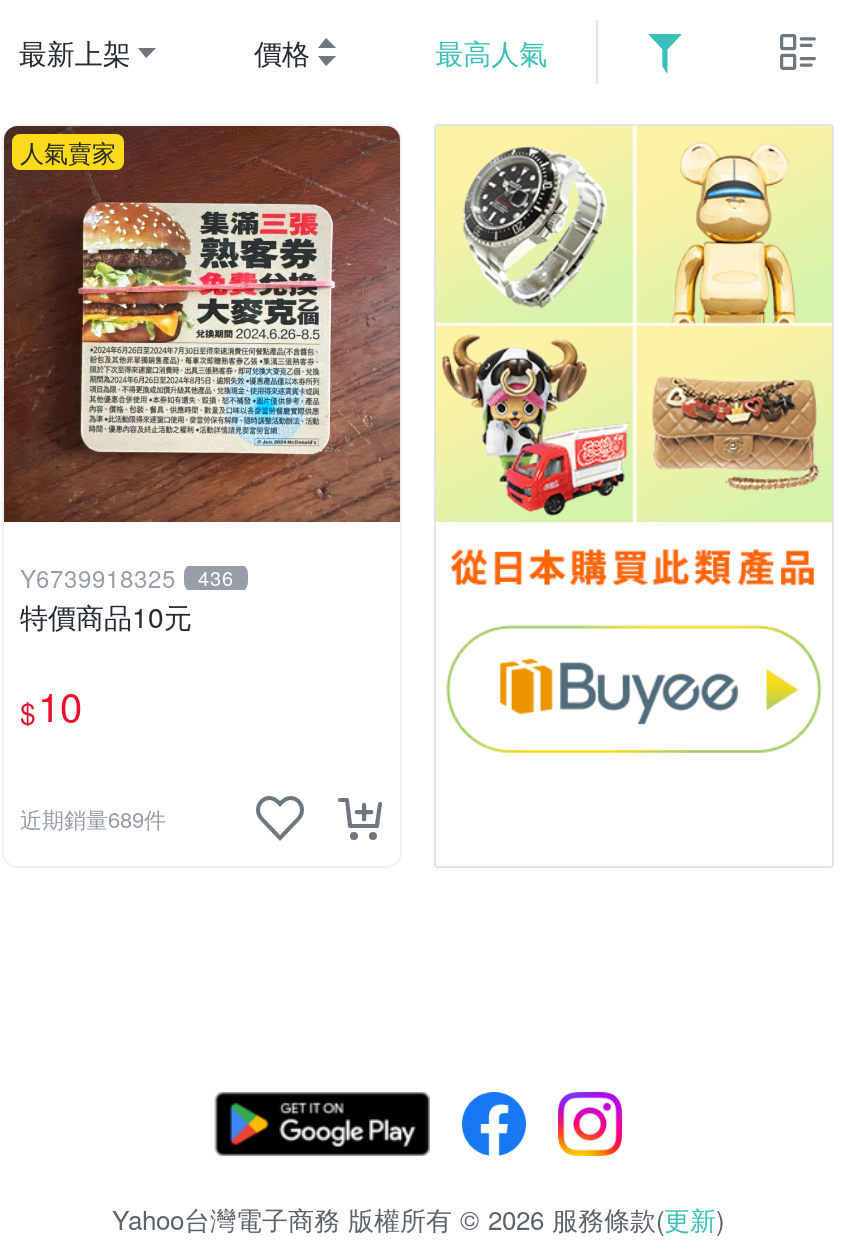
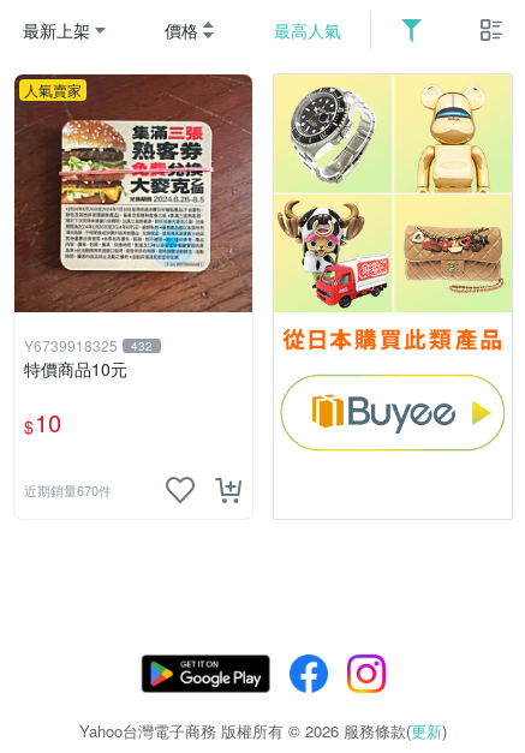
[20,561,234,595] Y6739918325 436 -> [24,335,153,356] Y6739918325 432
[20,803,166,835] 近期銷量689件 -> [24,481,112,500] 近期銷量670件

